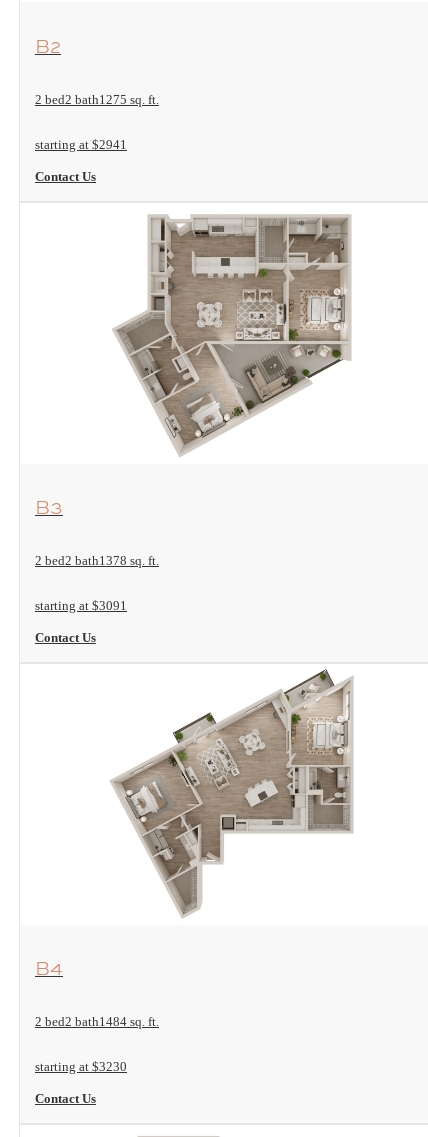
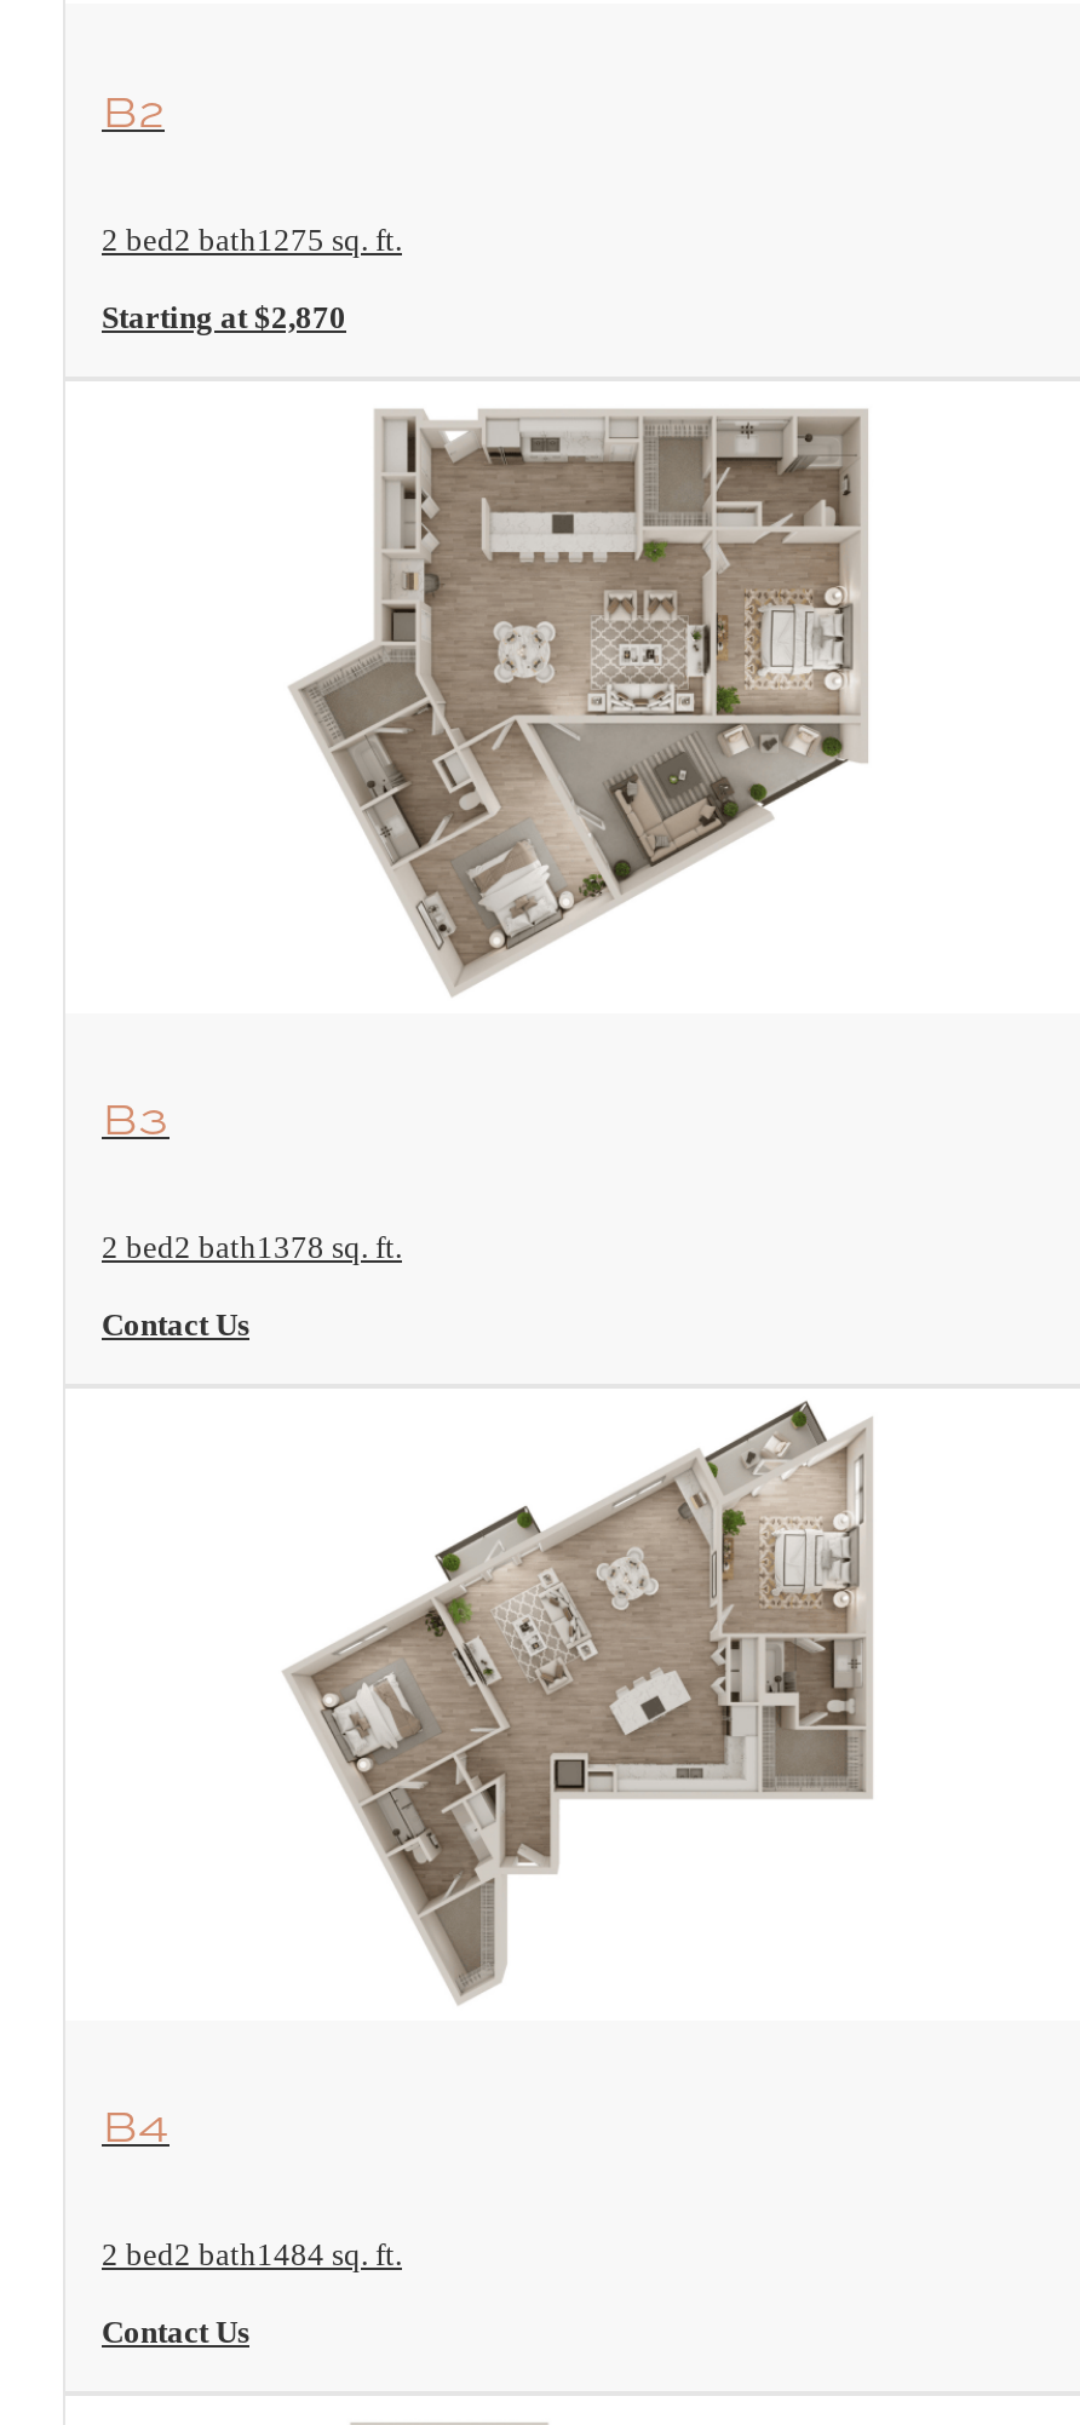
[35,137,127,184] starting at $2941 | Contact Us -> [102,299,346,335] Starting at $2,870
[35,598,127,613] starting at $3091 -> none
[35,1059,127,1074] starting at $3230 -> none

